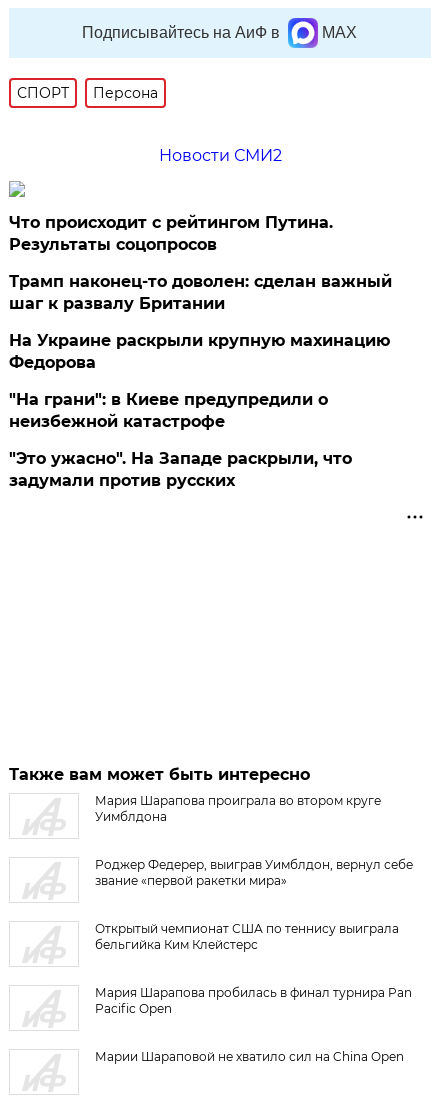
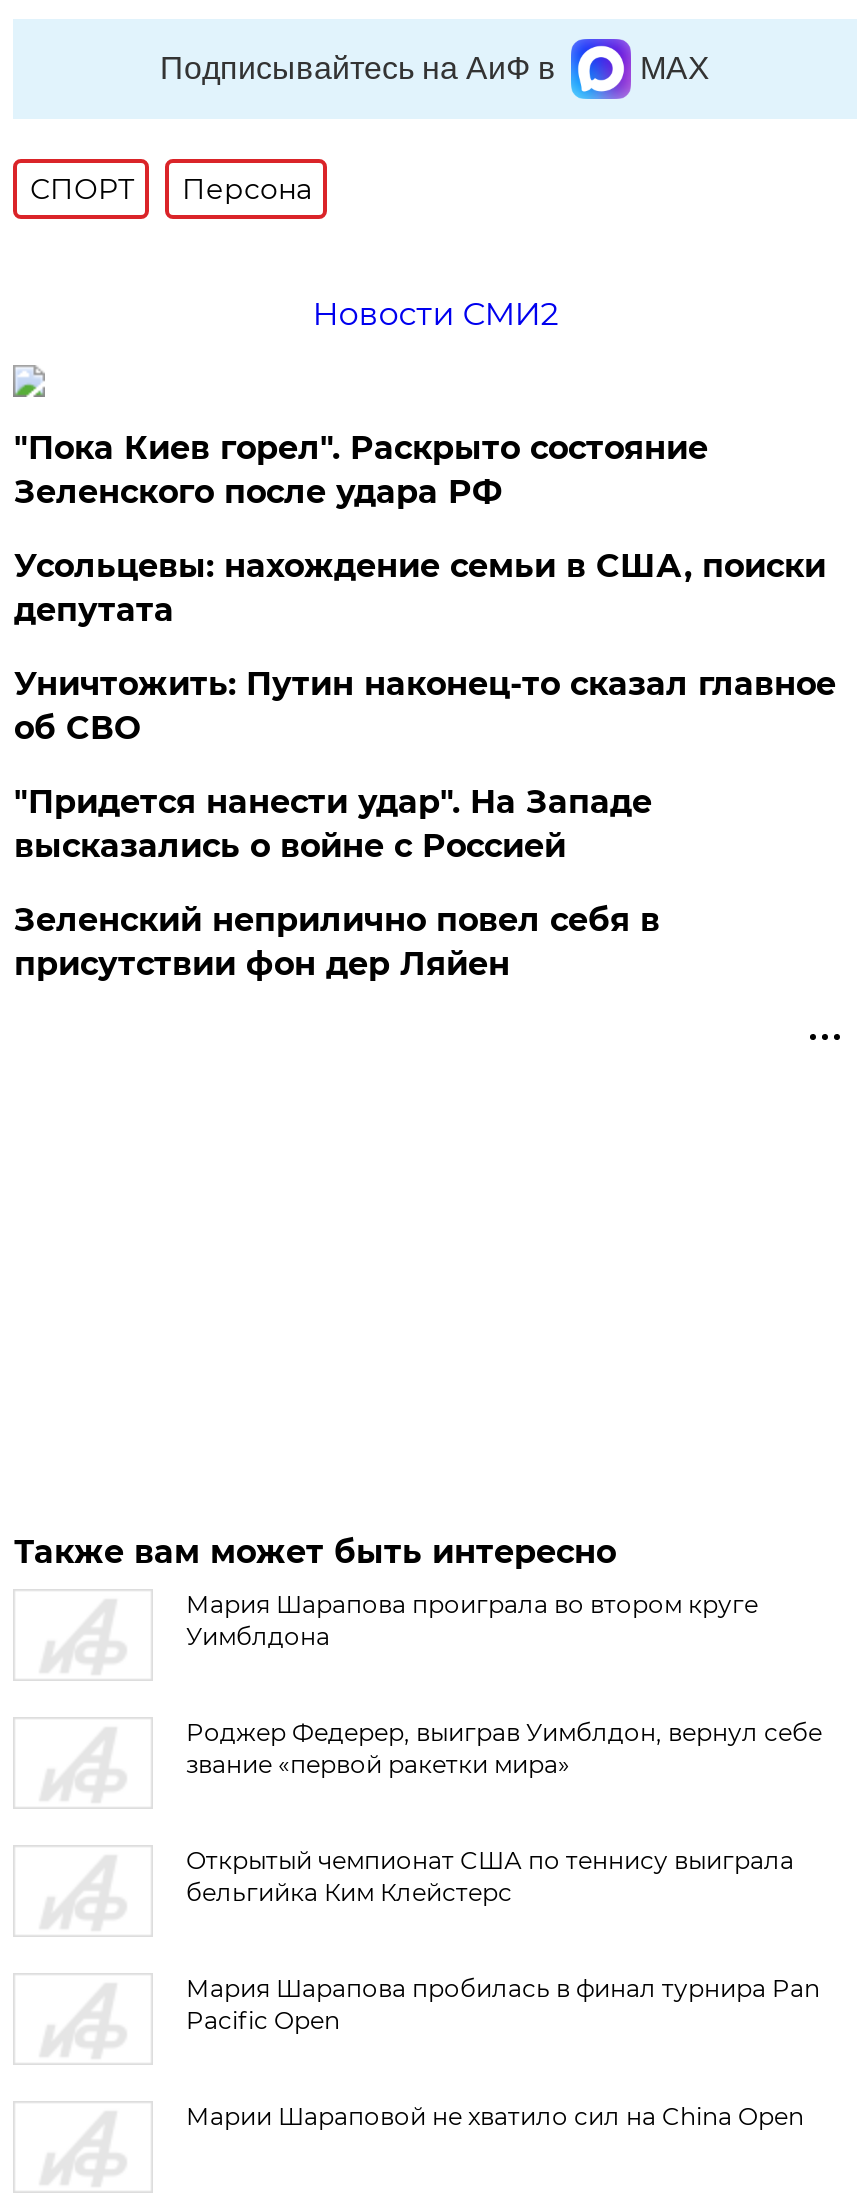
[9,213,333,254] Что происходит с рейтингом Путина. | Результаты соцопросов -> [14,429,708,511] "Пока Киев горел". Раскрыто состояние | Зеленского после удара РФ
[9,272,392,313] Трамп наконец-то доволен: сделан важный | шаг к развалу Британии -> [14,547,826,629] Усольцевы: нахождение семьи в США, поиски | депутата
[9,331,390,372] На Украине раскрыли крупную махинацию | Федорова -> [14,665,836,747] Уничтожить: Путин наконец-то сказал главное | об СВО
[9,390,328,431] "На грани": в Киеве предупредили о | неизбежной катастрофе -> [14,783,652,865] "Придется нанести удар". На Западе | высказались о войне с Россией
[9,449,352,490] "Это ужасно". На Западе раскрыли, что | задумали против русских -> [14,901,660,983] Зеленский неприлично повел cебя в | присутствии фон дер Ляйен

